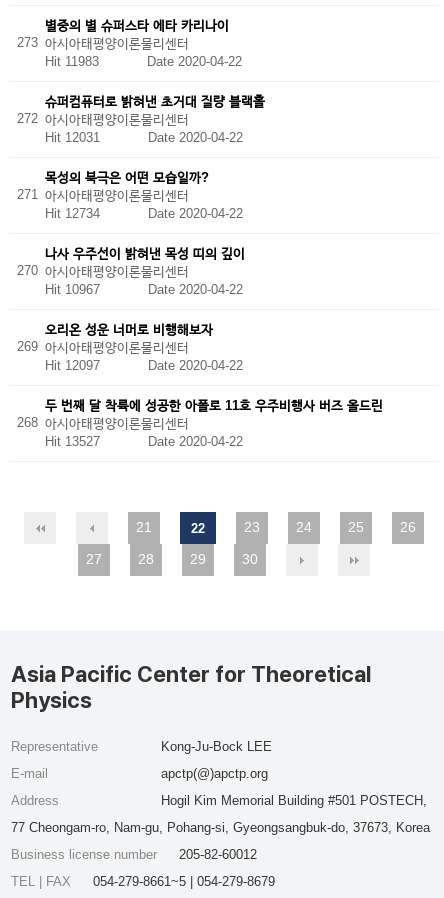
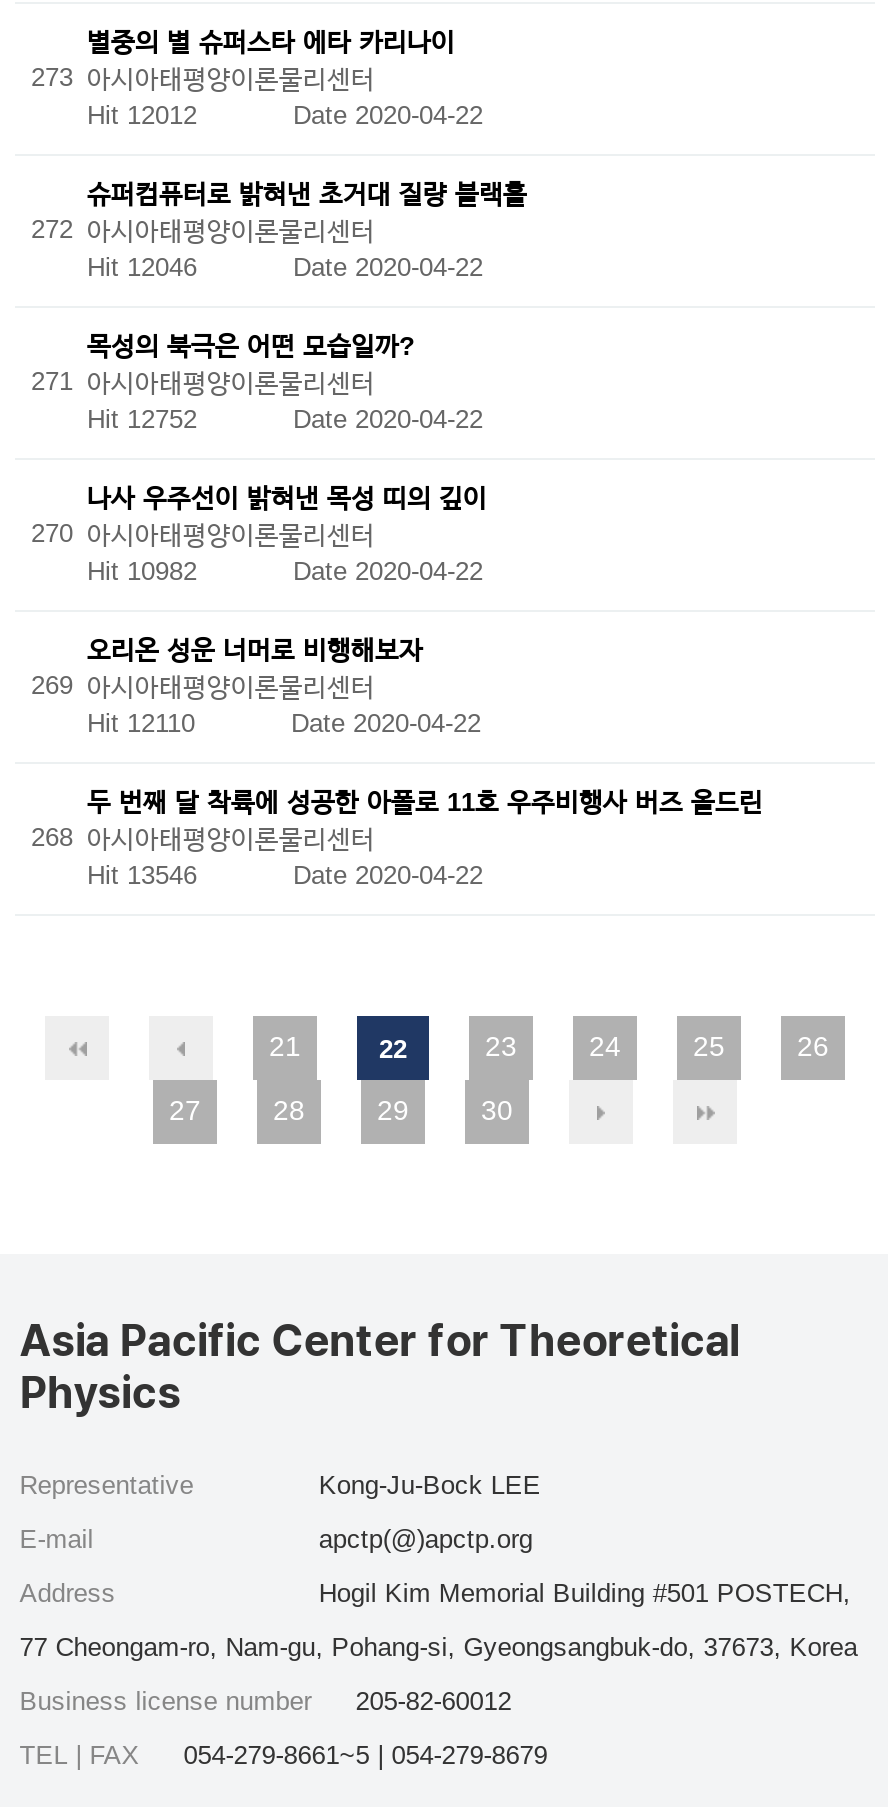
[45,54,242,69] Hit 11983 Date 2020-04-22 -> [87,99,483,129] Hit 12012 Date 2020-04-22
[45,130,243,145] Hit 12031 Date 2020-04-22 -> [87,251,483,281] Hit 12046 Date 2020-04-22
[45,206,243,221] Hit 12734 Date 2020-04-22 -> [87,403,483,433] Hit 12752 Date 2020-04-22
[45,282,243,297] Hit 10967 Date 2020-04-22 -> [87,555,483,585] Hit 10982 Date 2020-04-22
[45,358,243,373] Hit 12097 Date 2020-04-22 -> [87,707,481,737] Hit 12110 Date 2020-04-22
[45,434,243,449] Hit 13527 Date 2020-04-22 -> [87,859,483,889] Hit 13546 Date 2020-04-22

